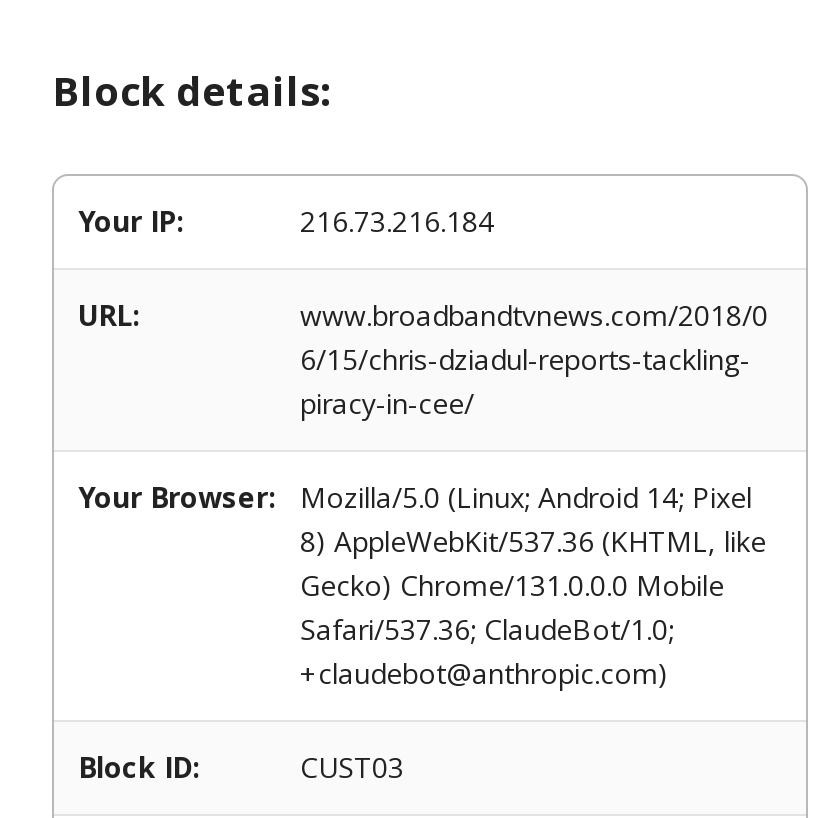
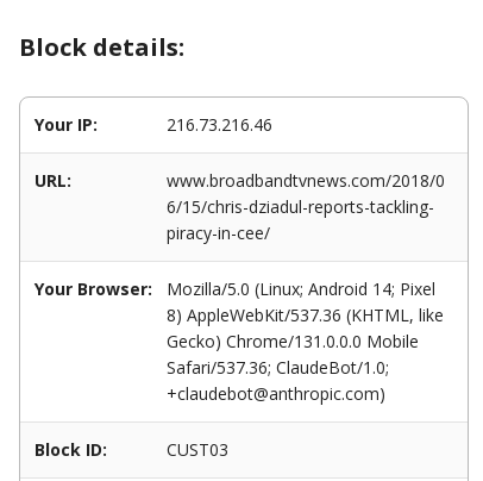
[300,202,494,240] 216.73.216.184 -> [167,113,272,136] 216.73.216.46

